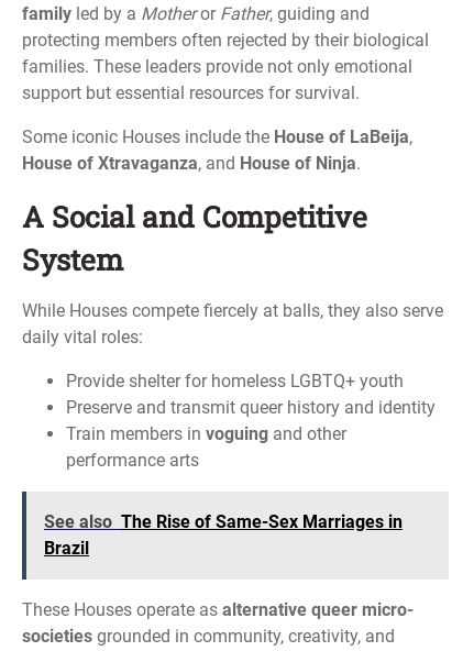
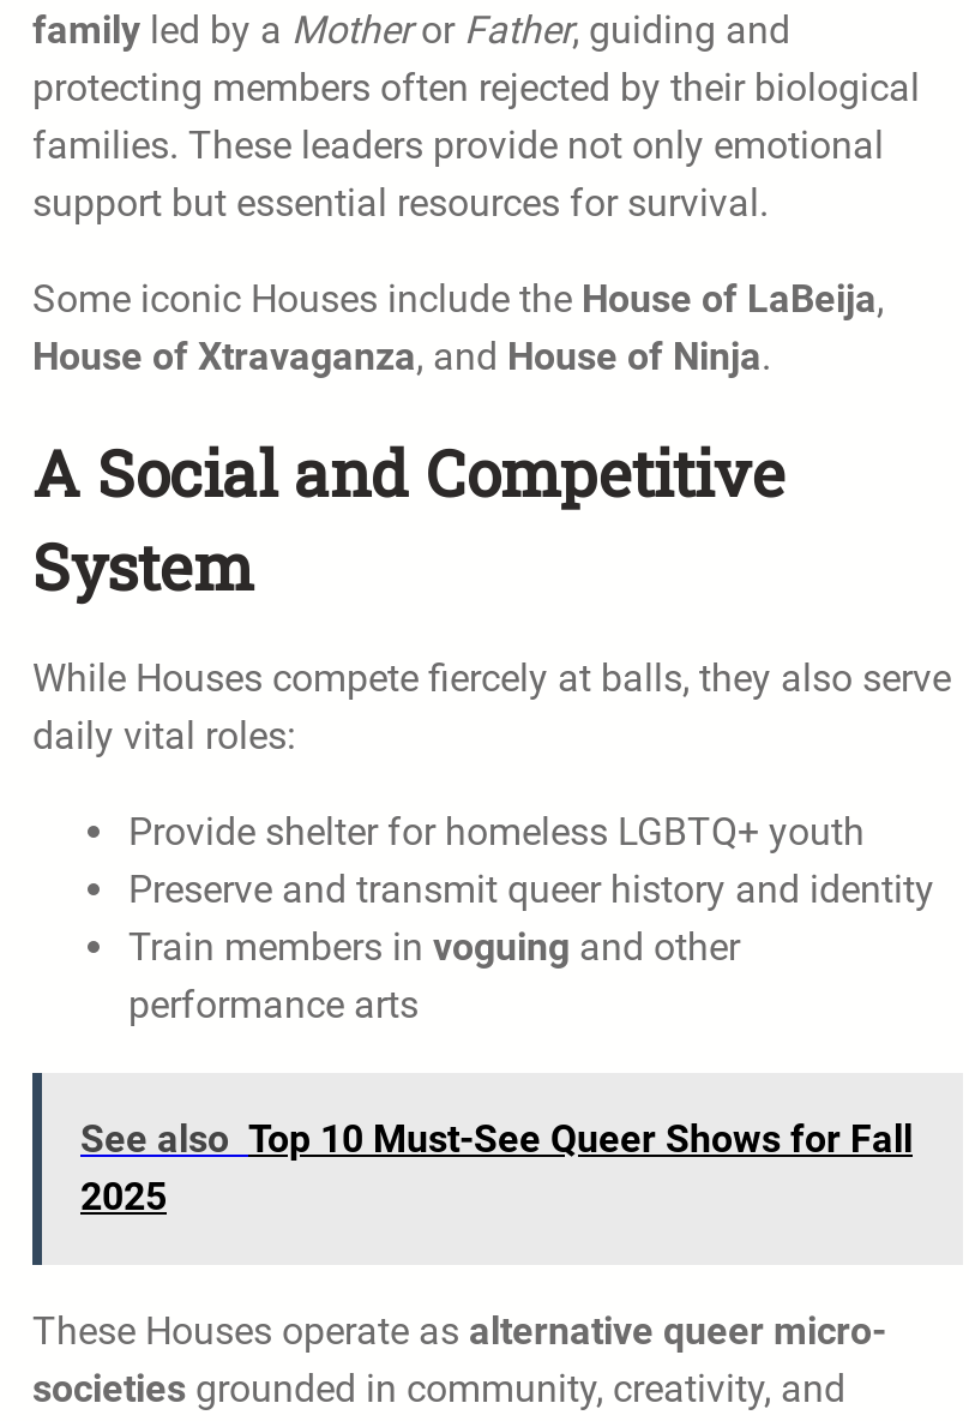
[44,512,403,559] See also The Rise of Same-Sex Marriages in | Brazil -> [80,1117,913,1220] See also Top 10 Must-See Queer Shows for Fall | 2025

